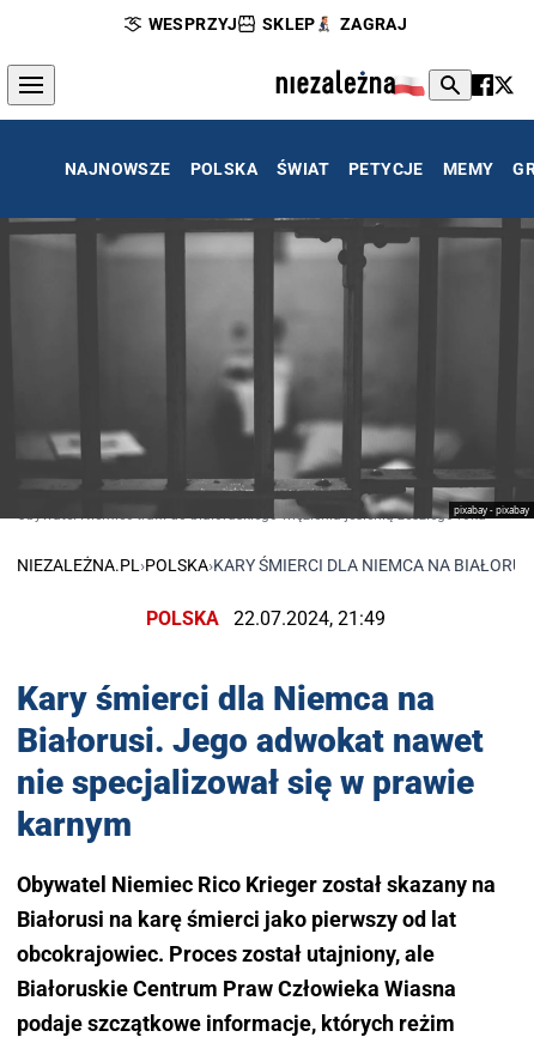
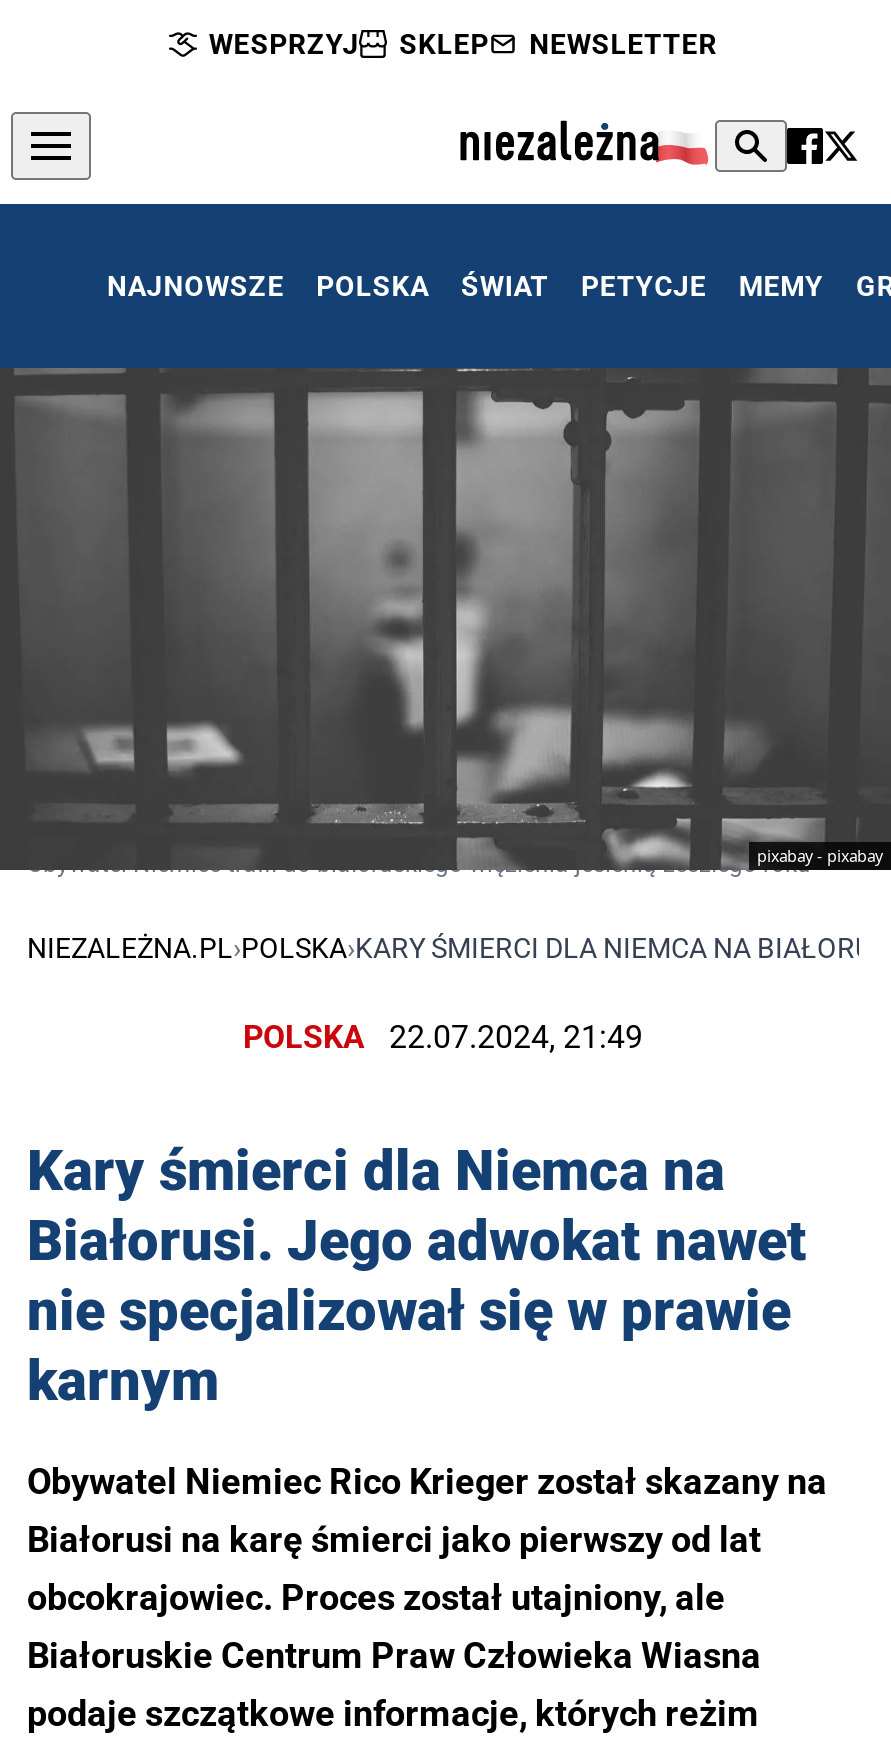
[340,14,407,34] ZAGRAJ -> [529,28,717,60] NEWSLETTER

